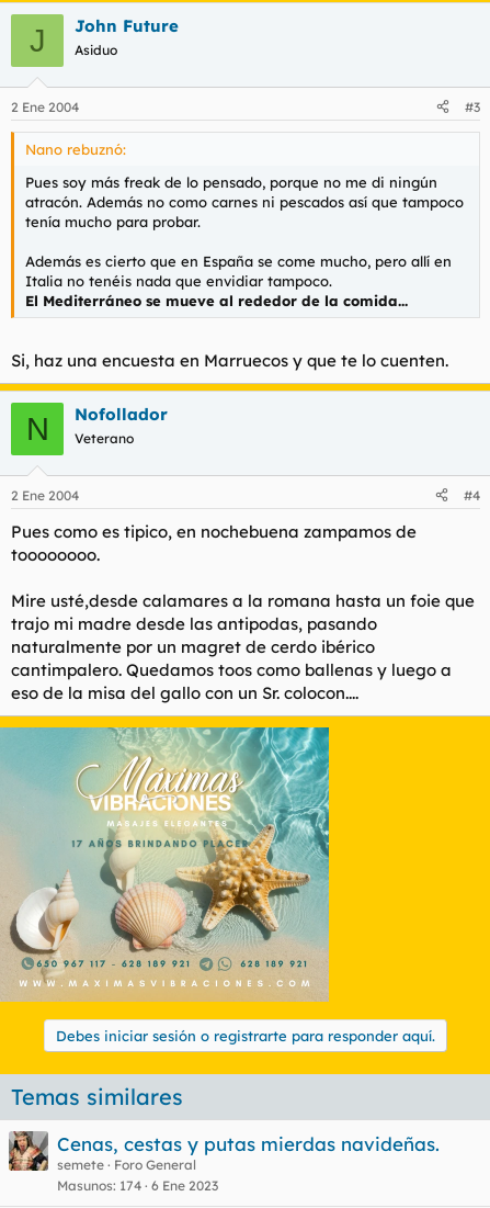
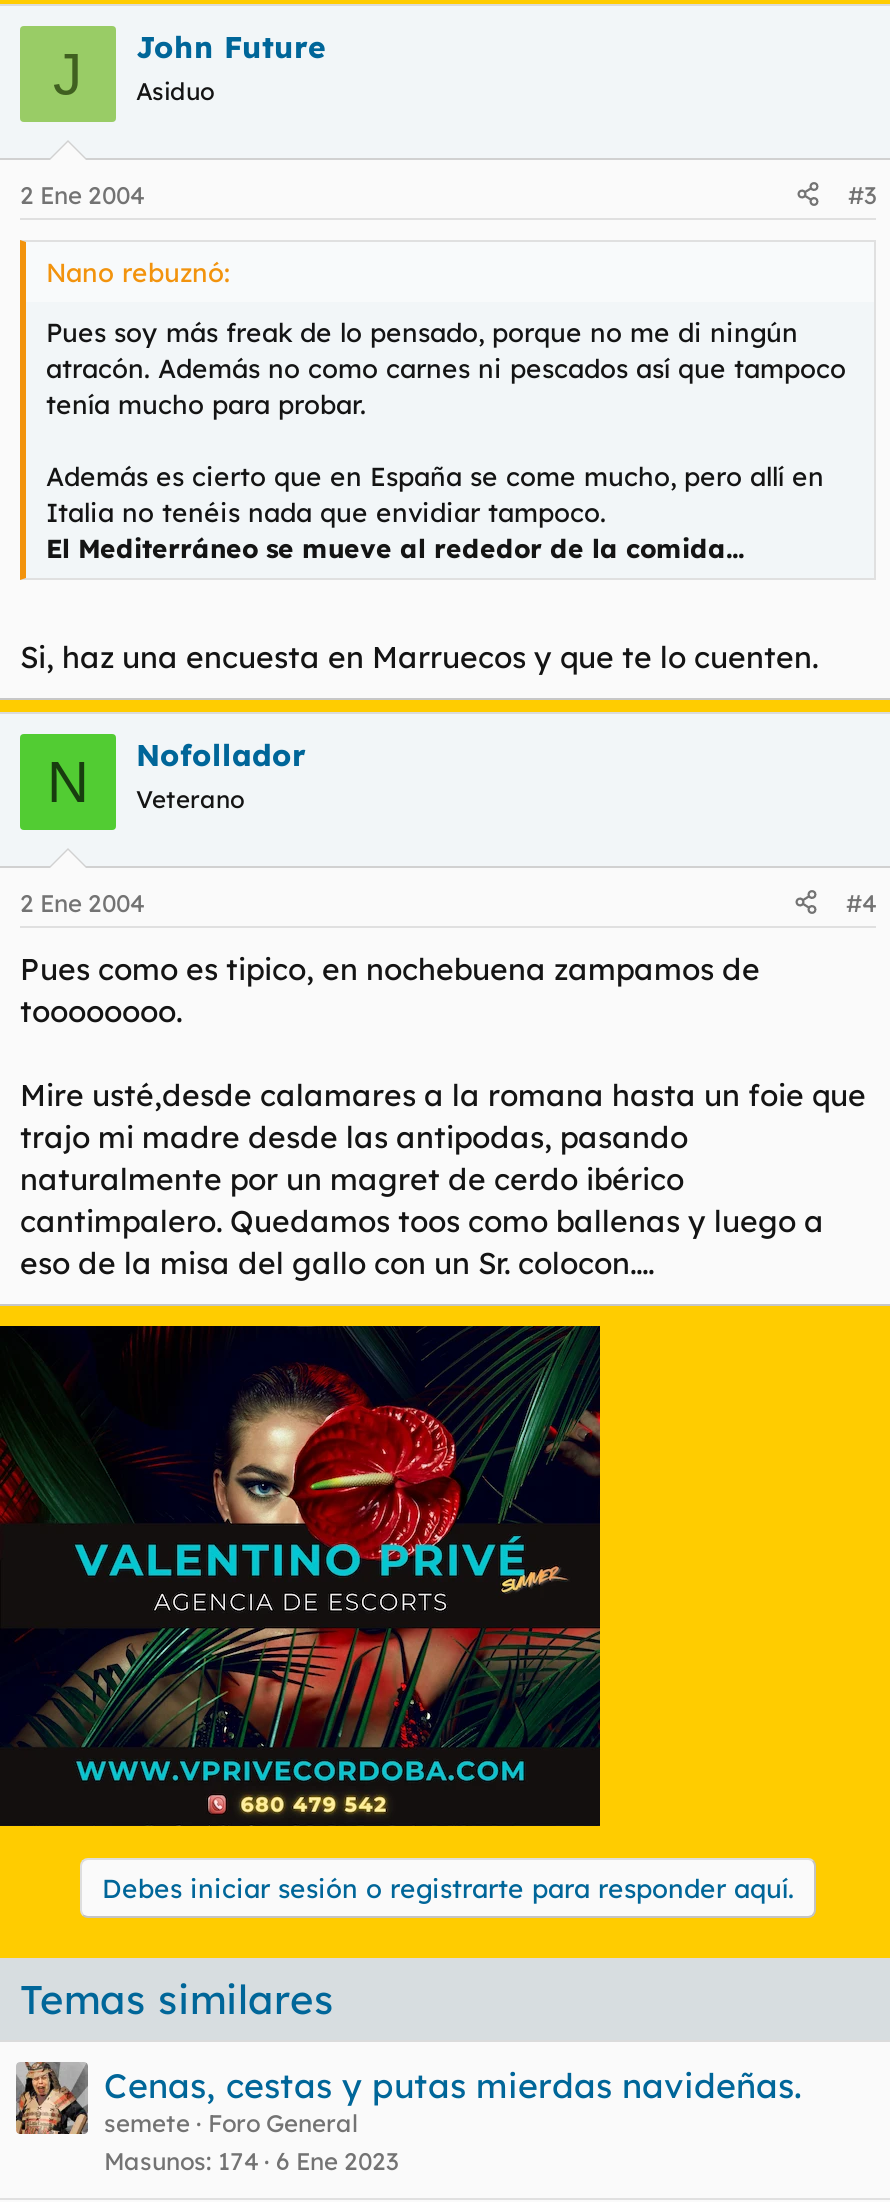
[3,726,330,1003] [image] -> [6,1324,602,1828] [image]

